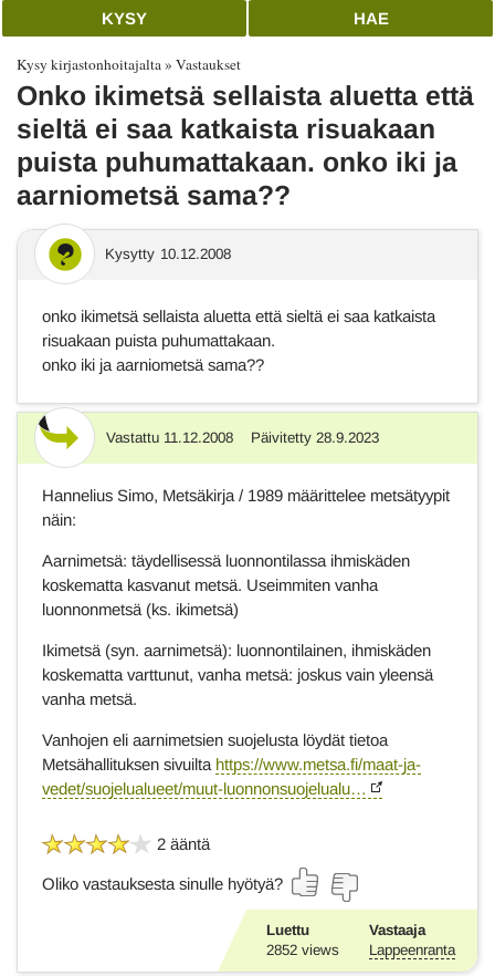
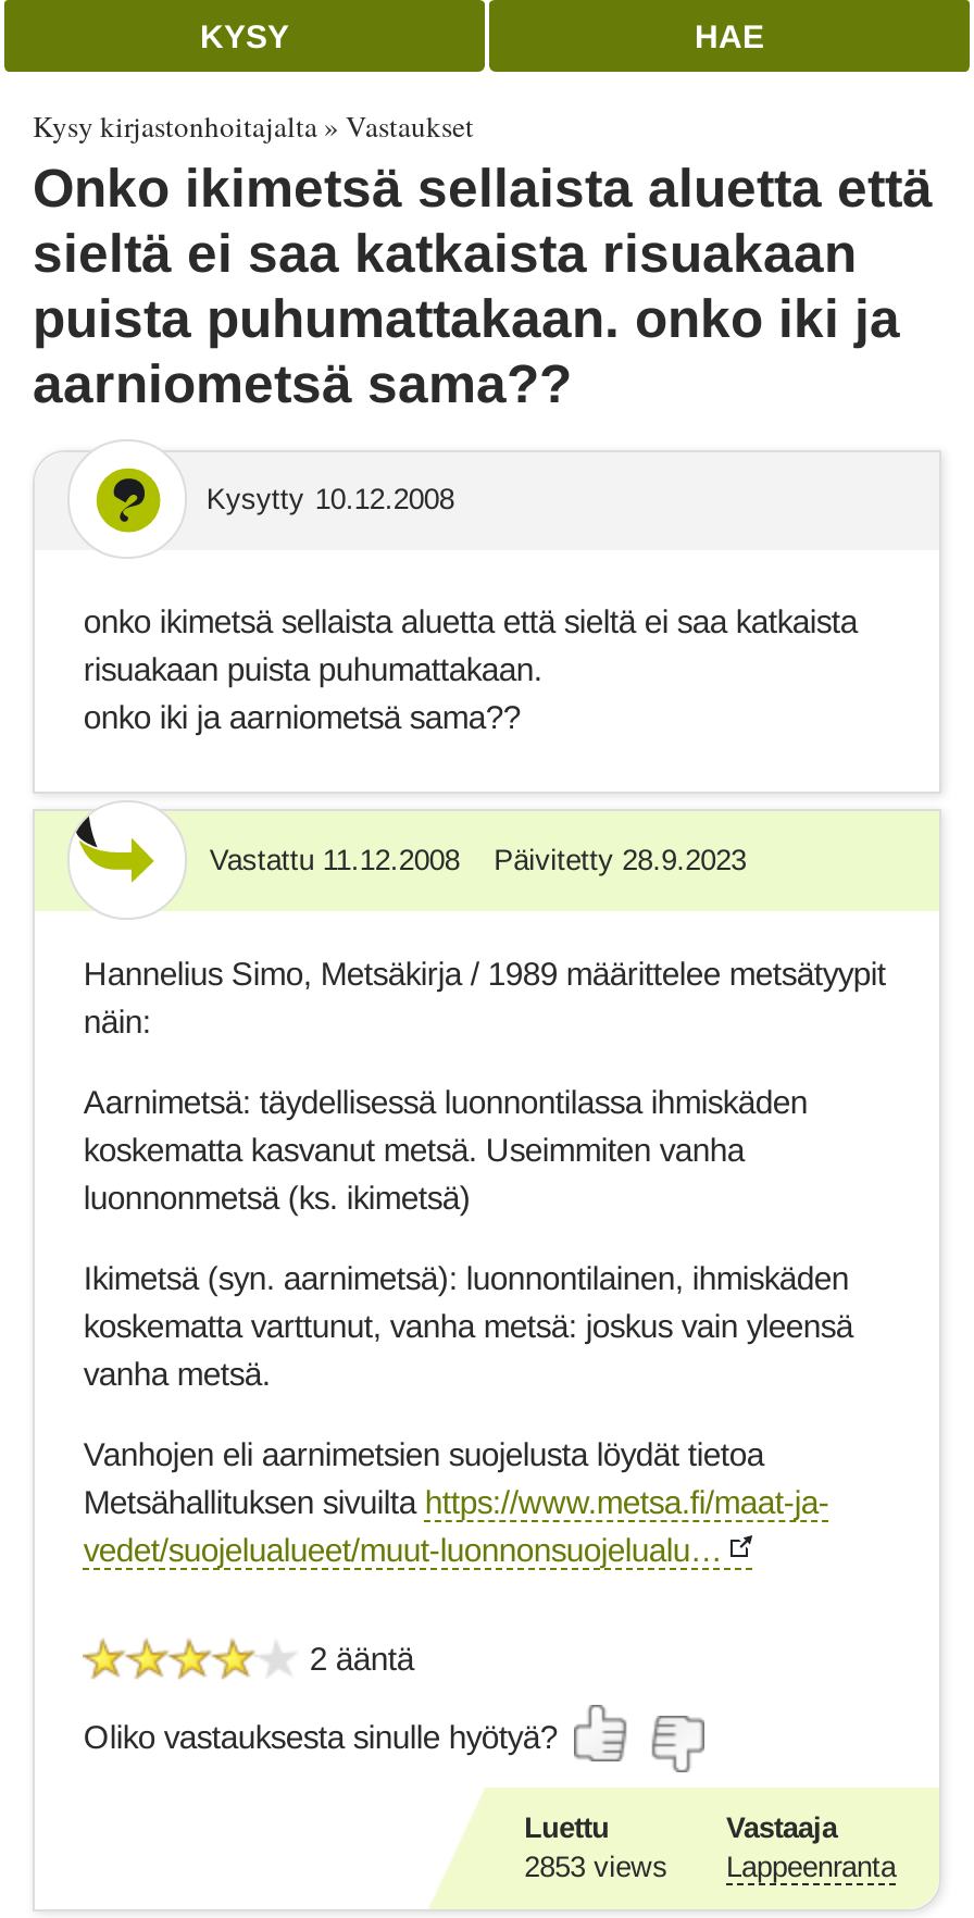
[267,942,455,959] 2852 views Lappeenranta -> [524,1851,896,1884] 2853 views Lappeenranta

